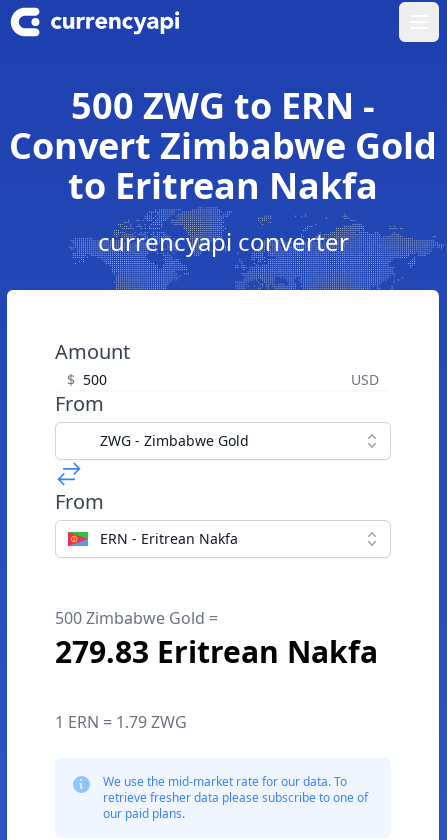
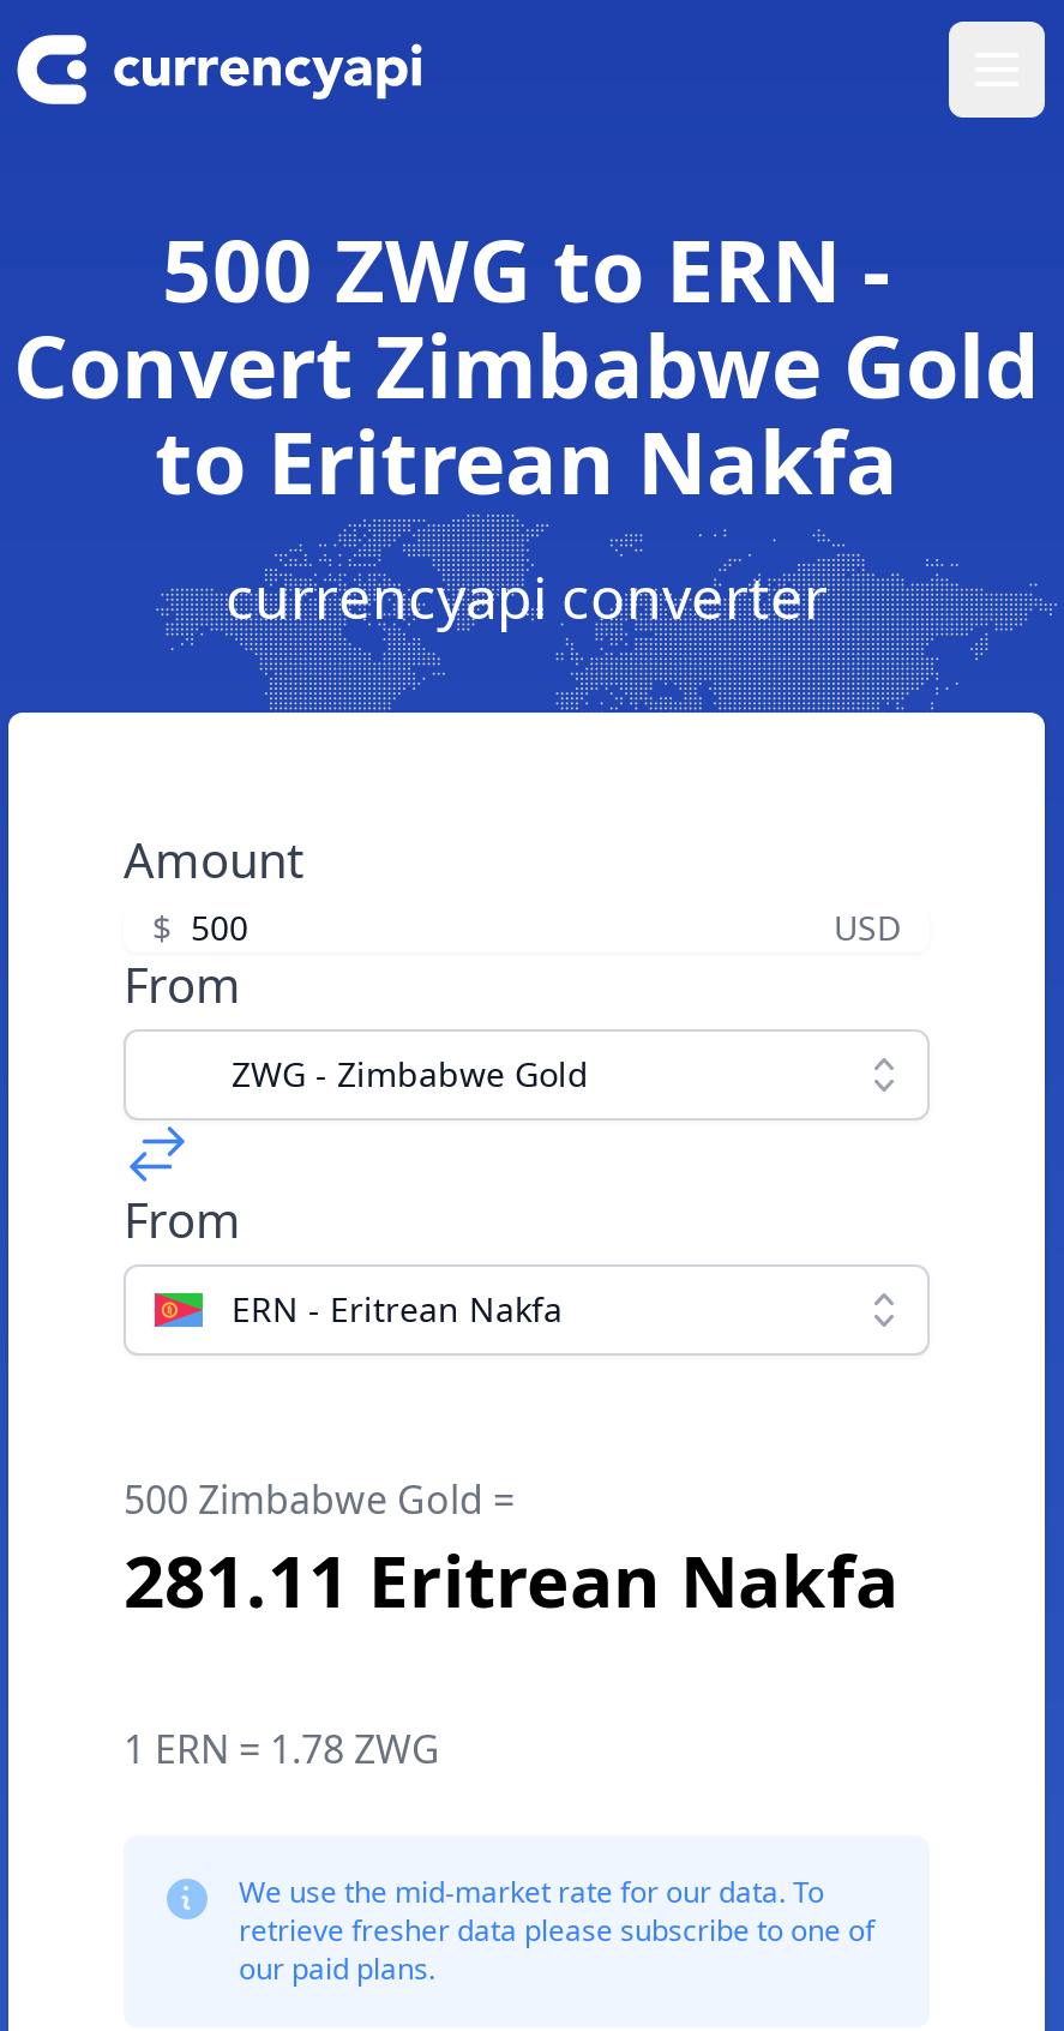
[55,631,378,672] 279.83 Eritrean Nakfa -> [124,1531,898,1629] 281.11 Eritrean Nakfa
[55,711,187,733] 1 ERN = 1.79 ZWG -> [124,1723,440,1775] 1 ERN = 1.78 ZWG

